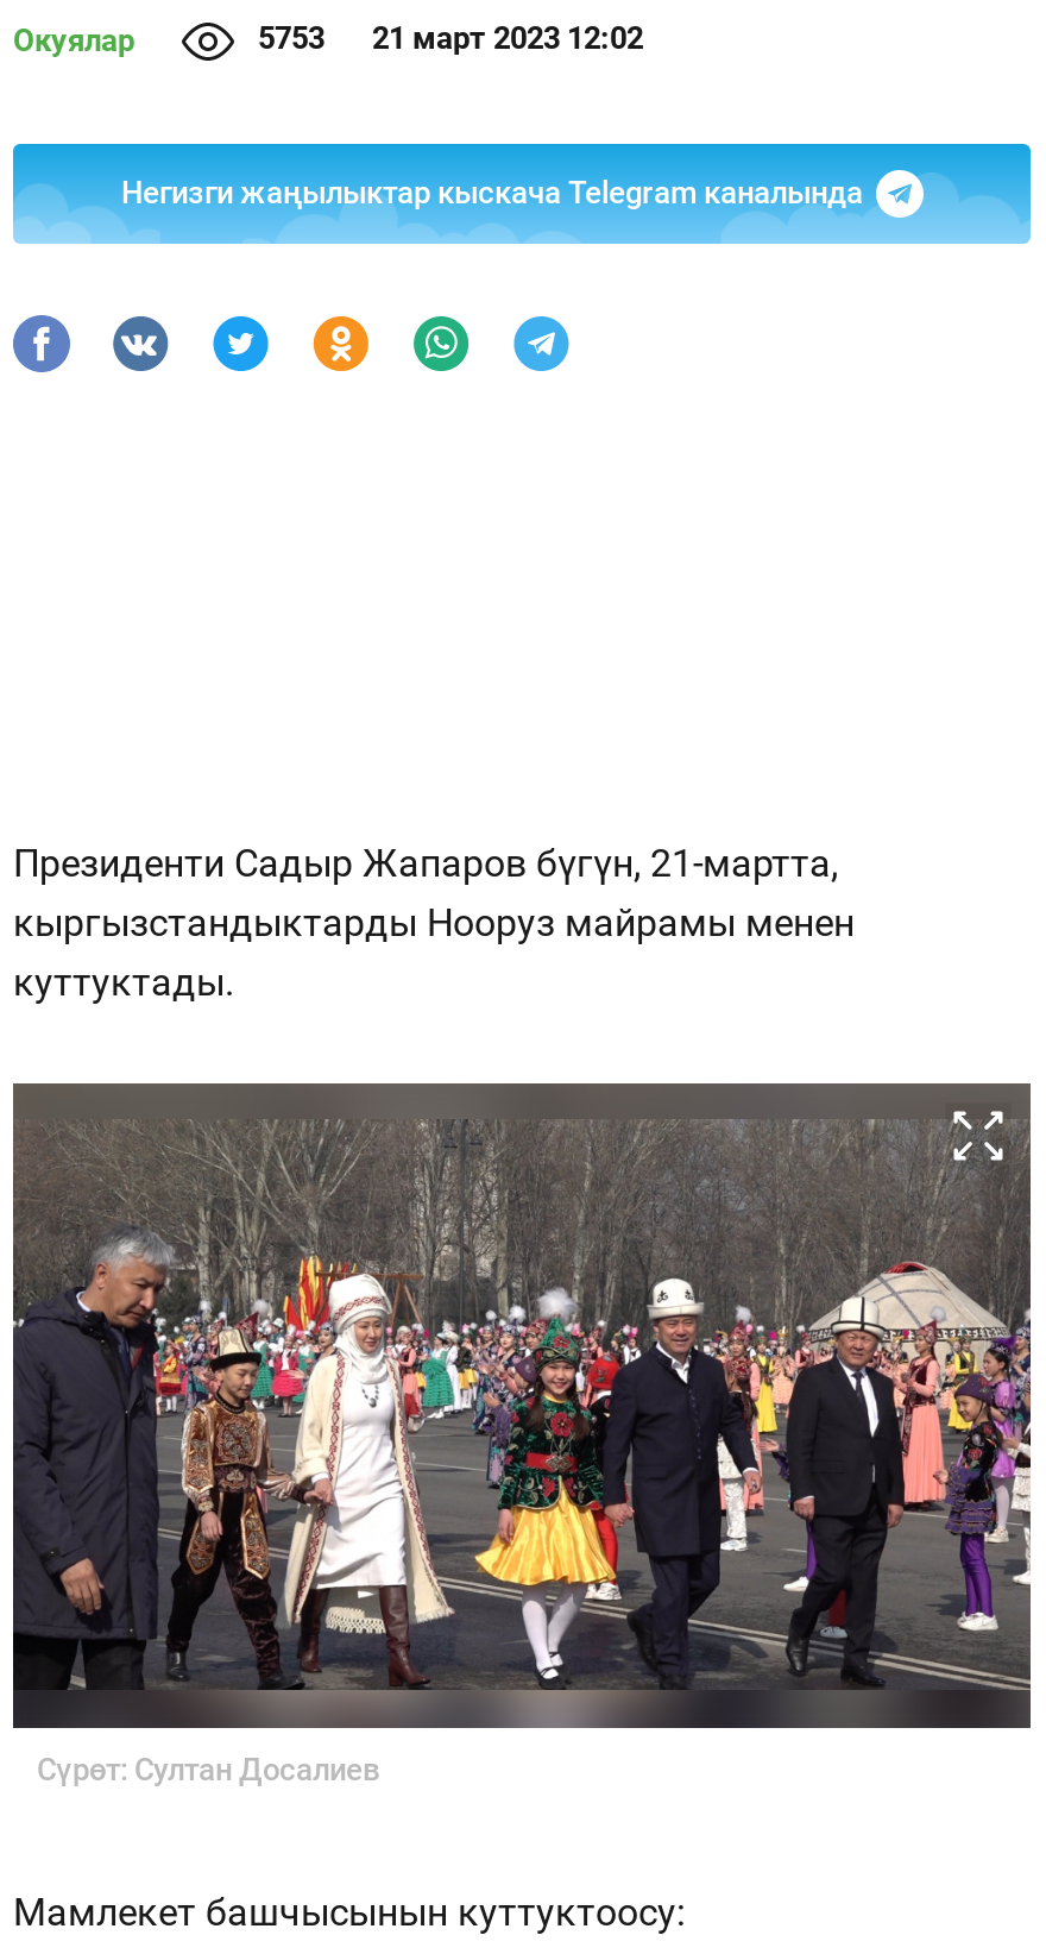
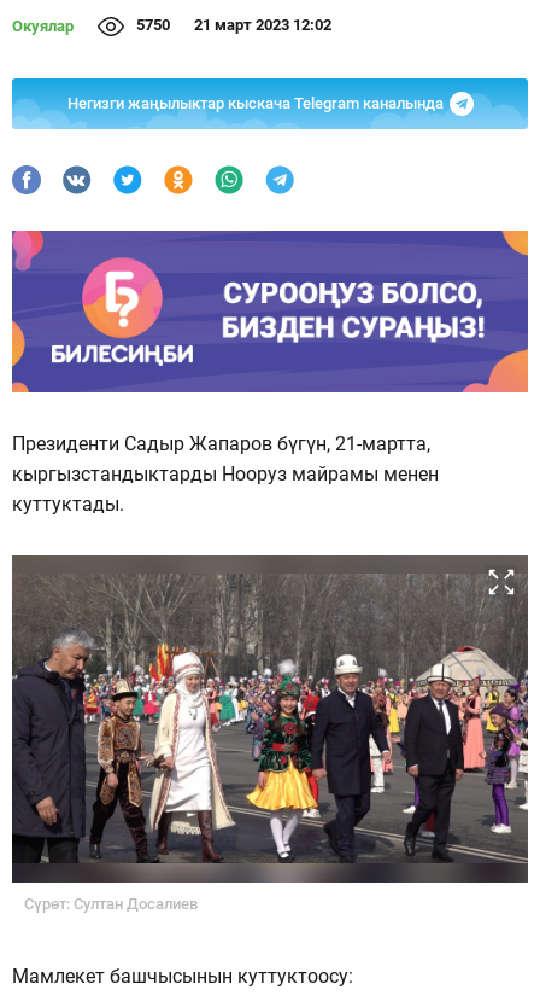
[258,20,643,56] 5753 21 март 2023 12:02 -> [136,16,331,34] 5750 21 март 2023 12:02
none -> [11,229,529,394] [image]

